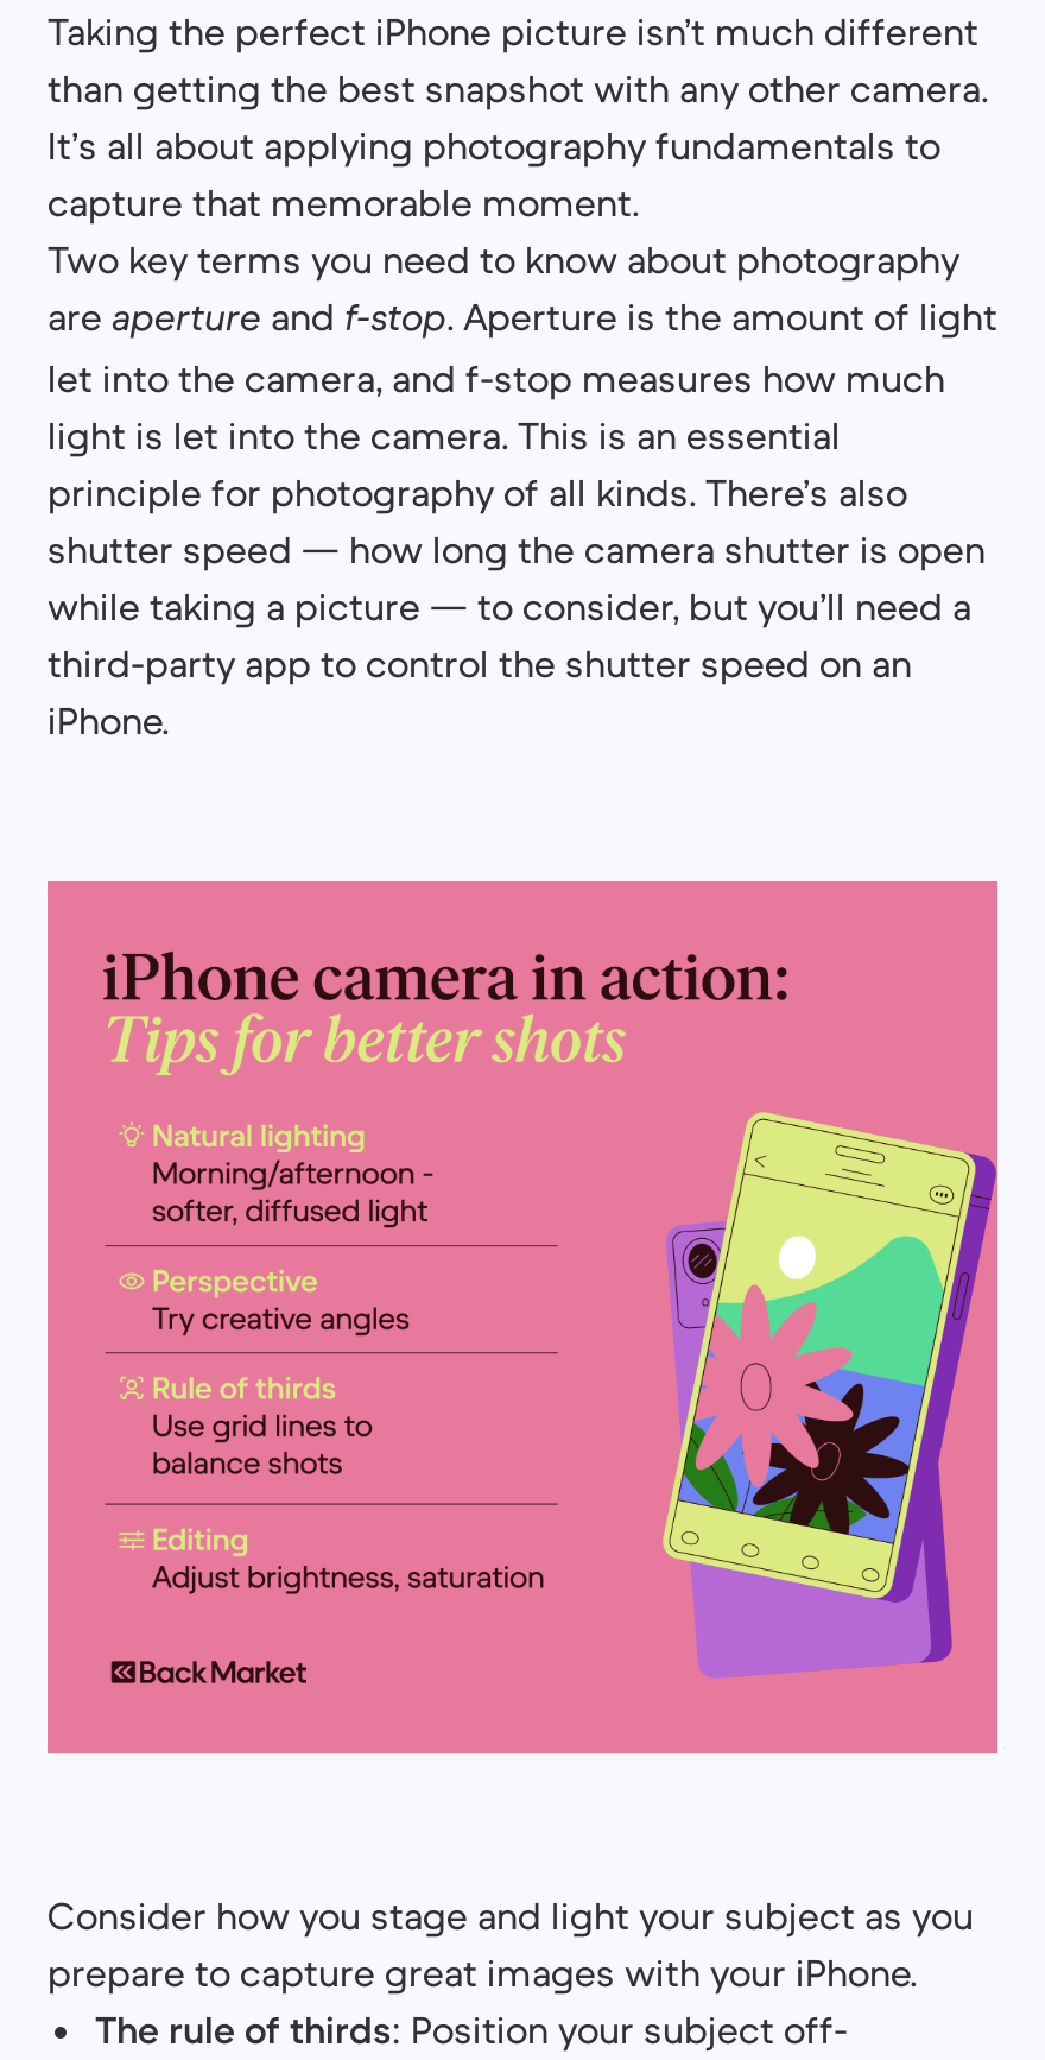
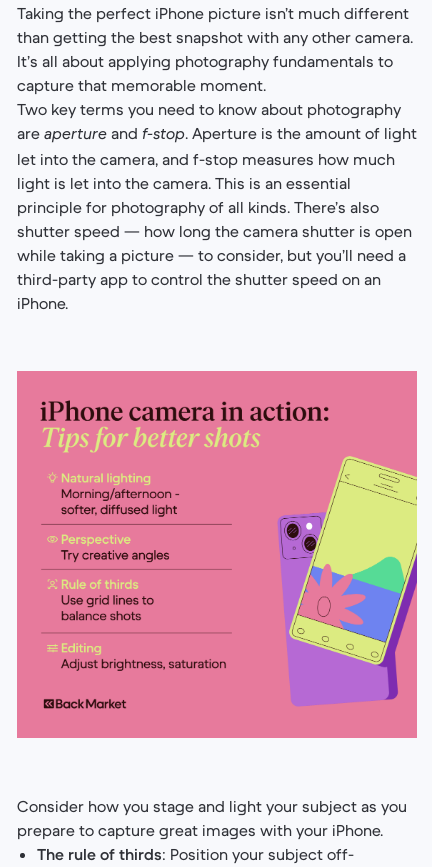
[660,1086,1000,1604] [image] -> [276,455,418,674] [image]

